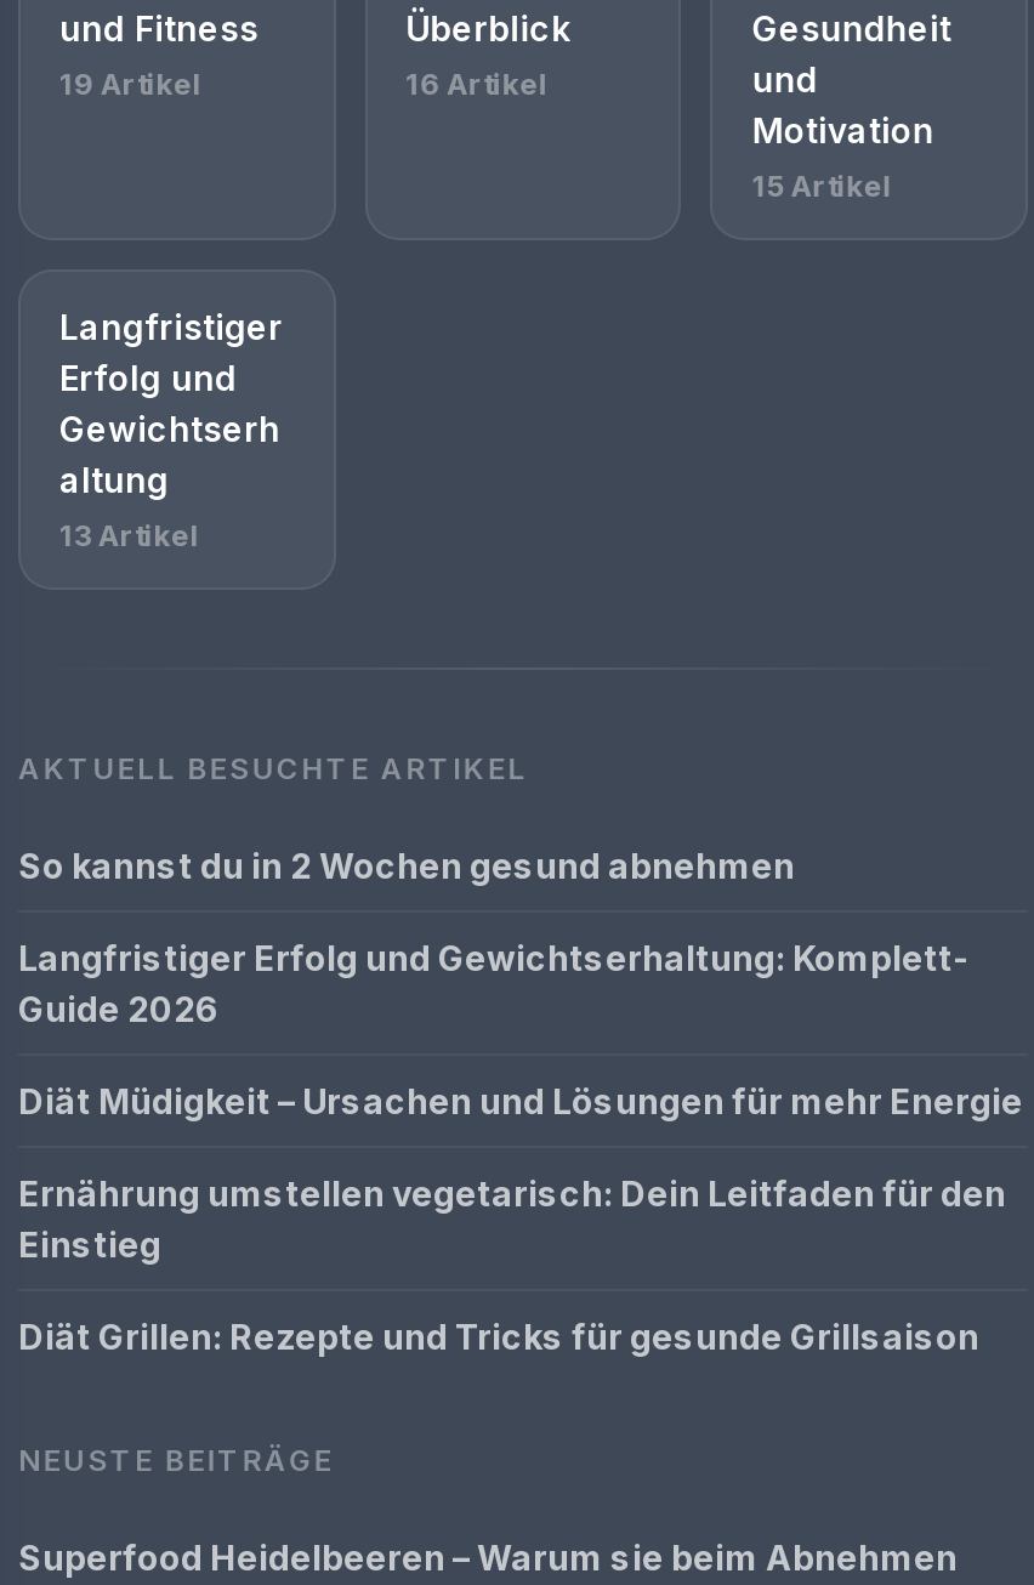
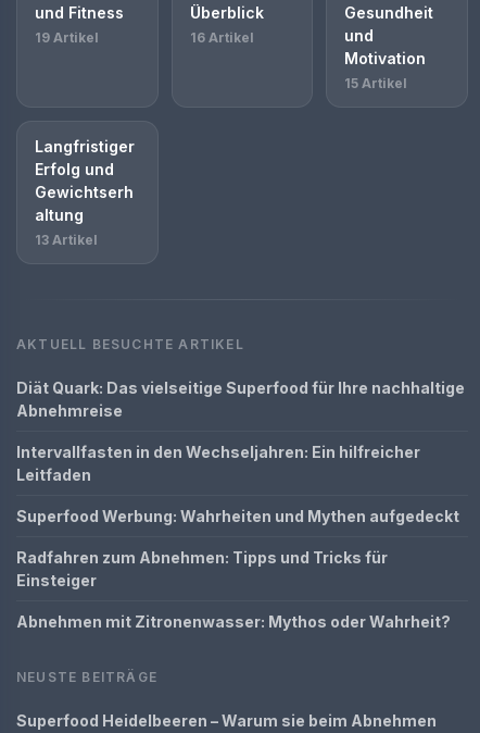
[18,845,795,886] So kannst du in 2 Wochen gesund abnehmen -> [16,378,465,420] Diät Quark: Das vielseitige Superfood für Ihre nachhaltige | Abnehmreise
[18,937,970,1029] Langfristiger Erfolg und Gewichtserhaltung: Komplett- | Guide 2026 -> [16,443,420,484] Intervallfasten in den Wechseljahren: Ein hilfreicher | Leitfaden
[18,1080,1023,1121] Diät Müdigkeit – Ursachen und Lösungen für mehr Energie -> [16,507,459,525] Superfood Werbung: Wahrheiten und Mythen aufgedeckt
[18,1172,1006,1265] Ernährung umstellen vegetarisch: Dein Leitfaden für den | Einstieg -> [16,548,388,589] Radfahren zum Abnehmen: Tipps und Tricks für | Einsteiger
[18,1316,979,1357] Diät Grillen: Rezepte und Tricks für gesunde Grillsaison -> [16,612,451,631] Abnehmen mit Zitronenwasser: Mythos oder Wahrheit?

